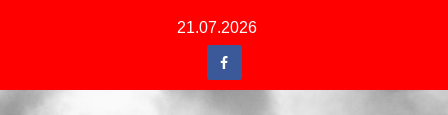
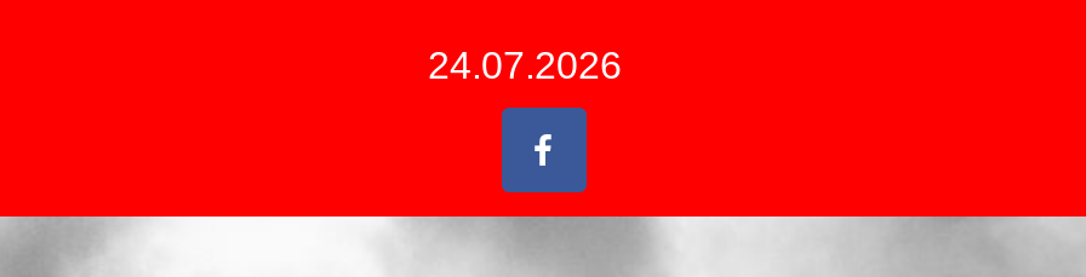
[176,19,256,36] 21.07.2026 -> [428,45,622,86] 24.07.2026

